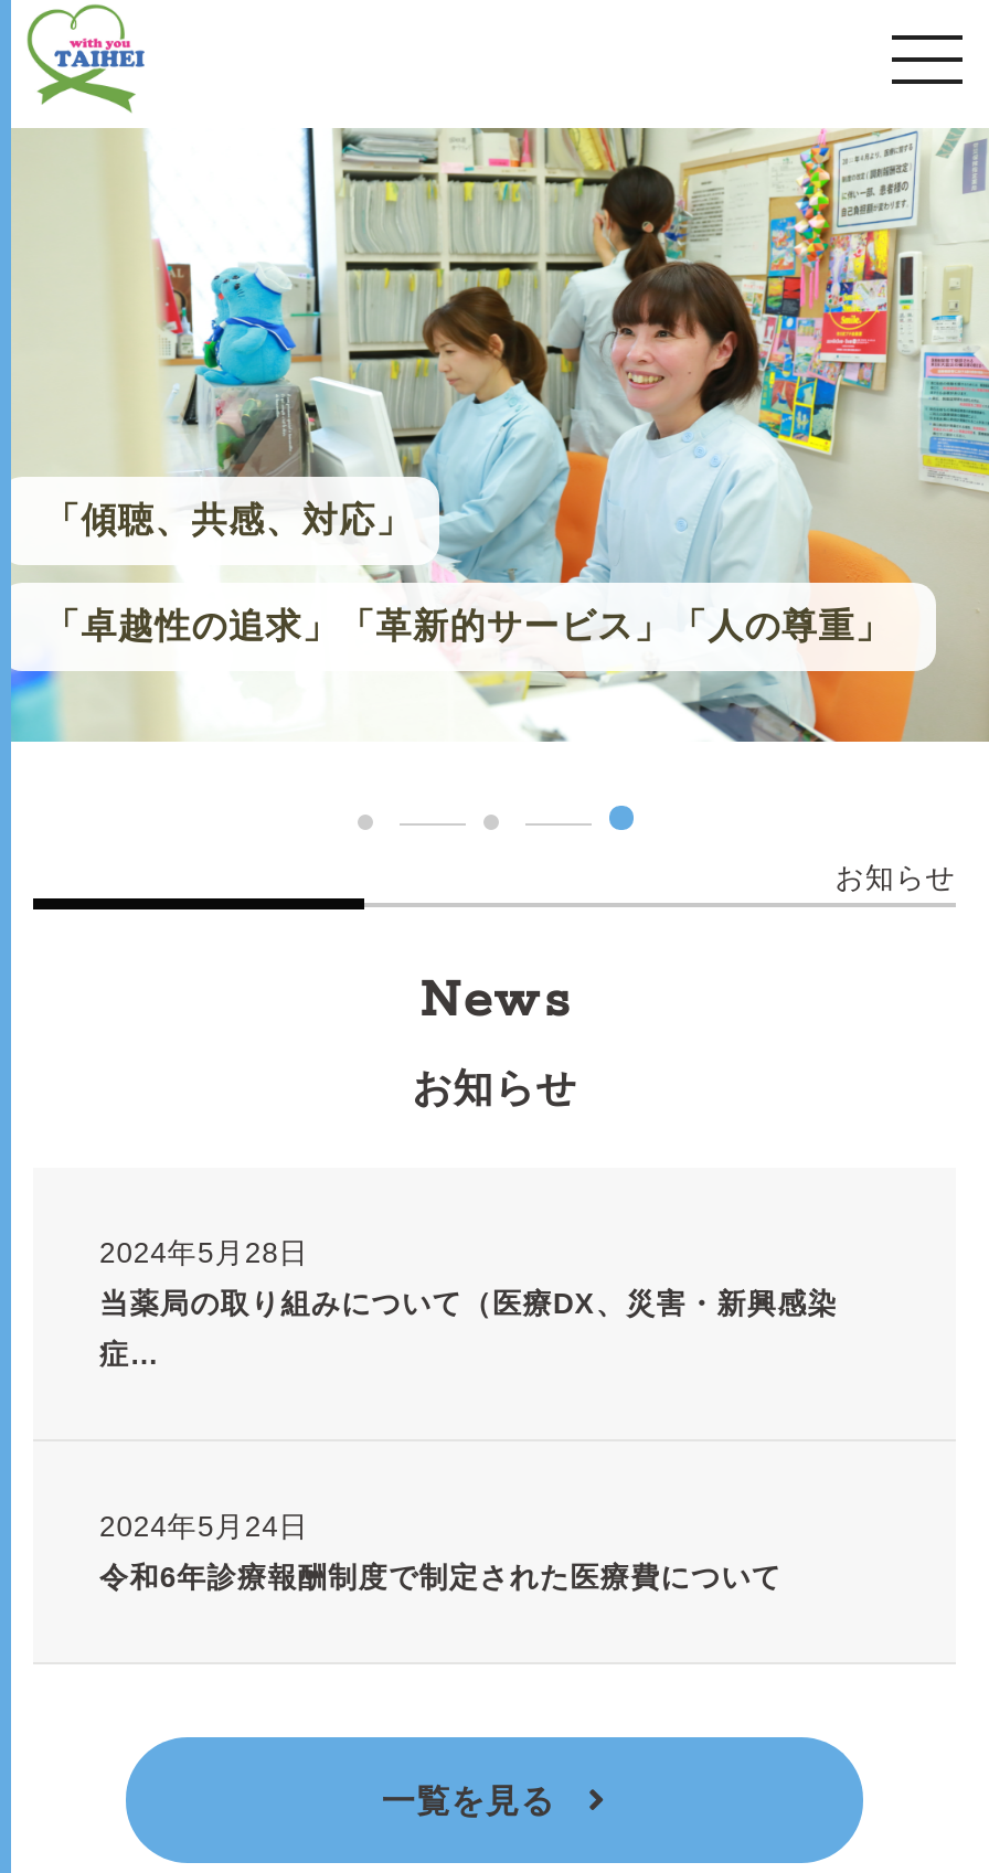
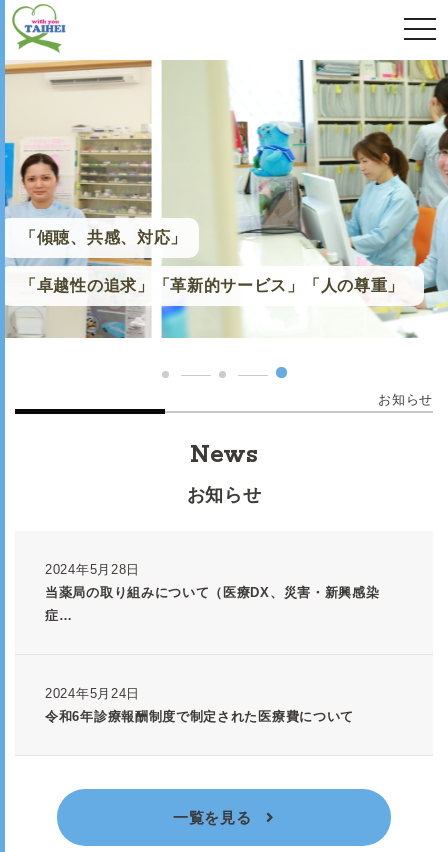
[9,126,982,744] [image] -> [4,59,445,339] [image]

